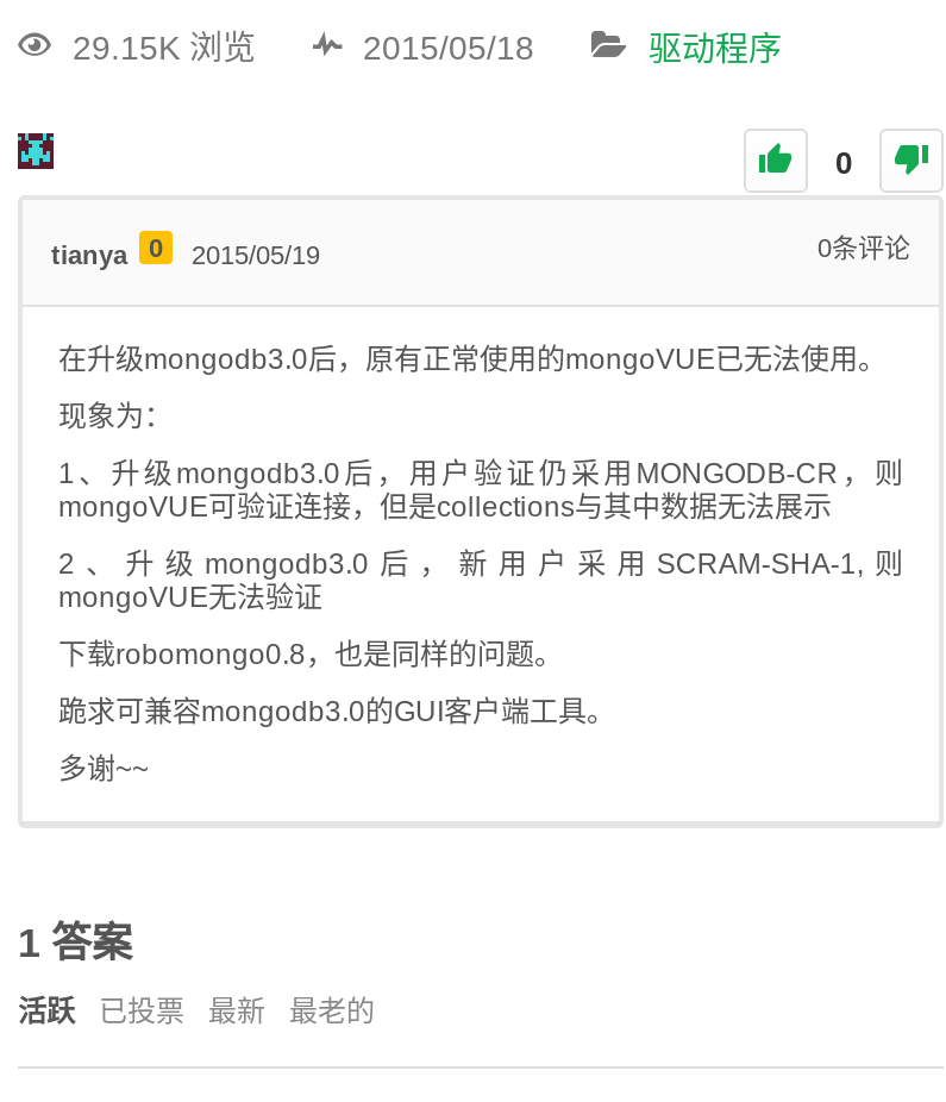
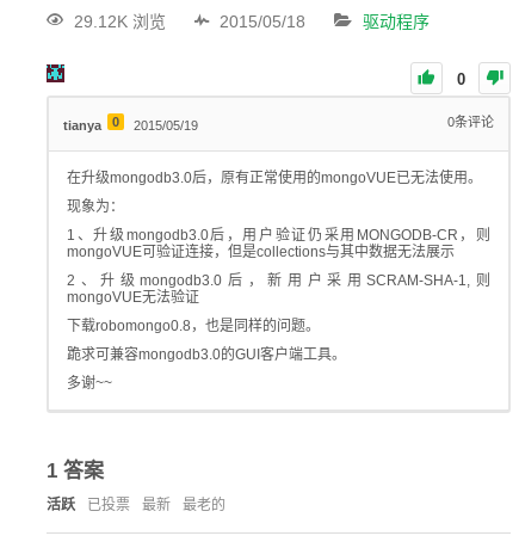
[73,29,256,67] 29.15K 浏览 -> [74,12,166,31] 29.12K 浏览

